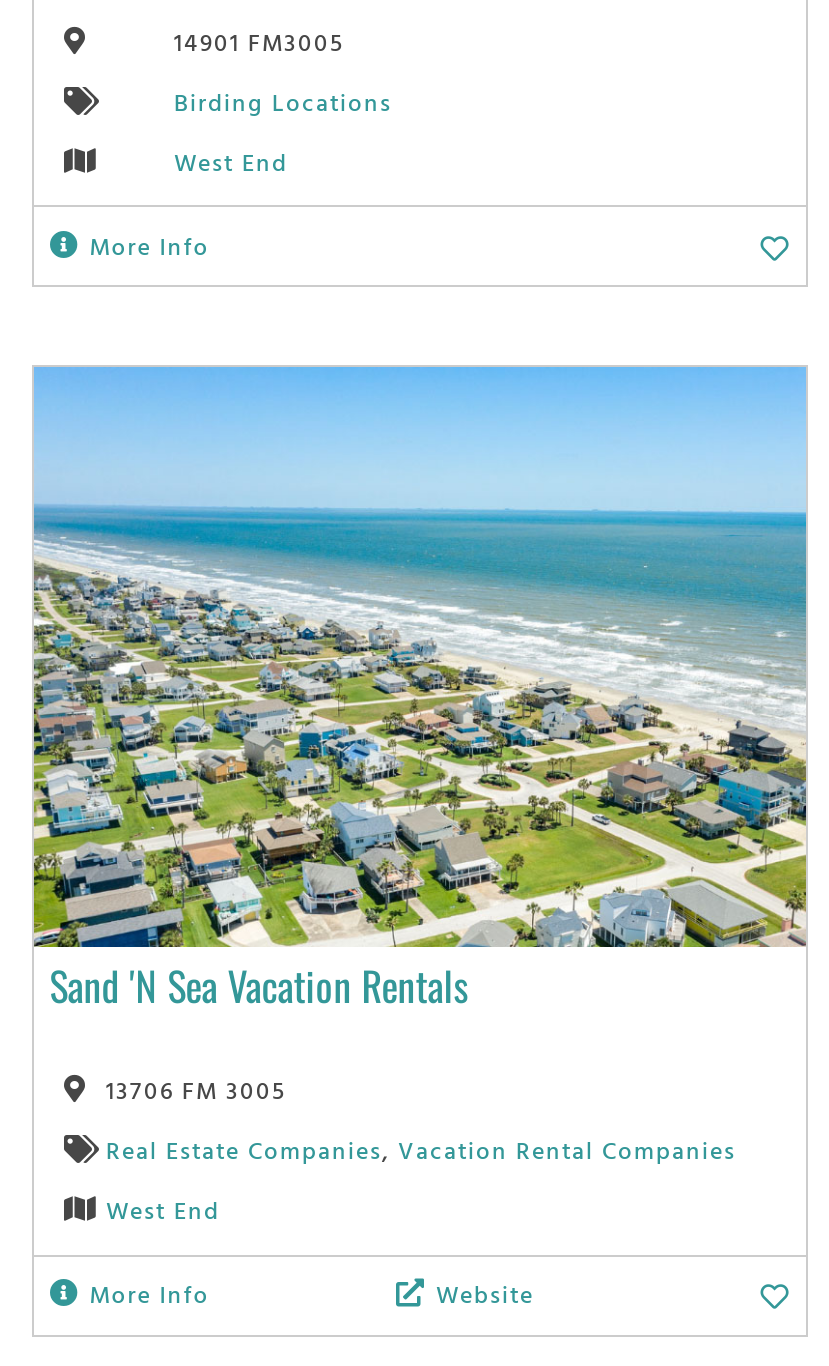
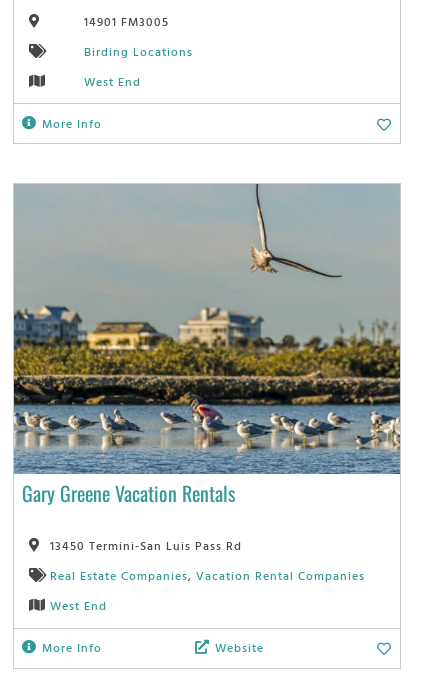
[32,365,808,1014] [image] | Sand 'N Sea Vacation Rentals -> [13,183,401,508] [image] | Gary Greene Vacation Rentals
[106,1071,286,1107] 13706 FM 3005 -> [50,536,242,554] 13450 Termini-San Luis Pass Rd

